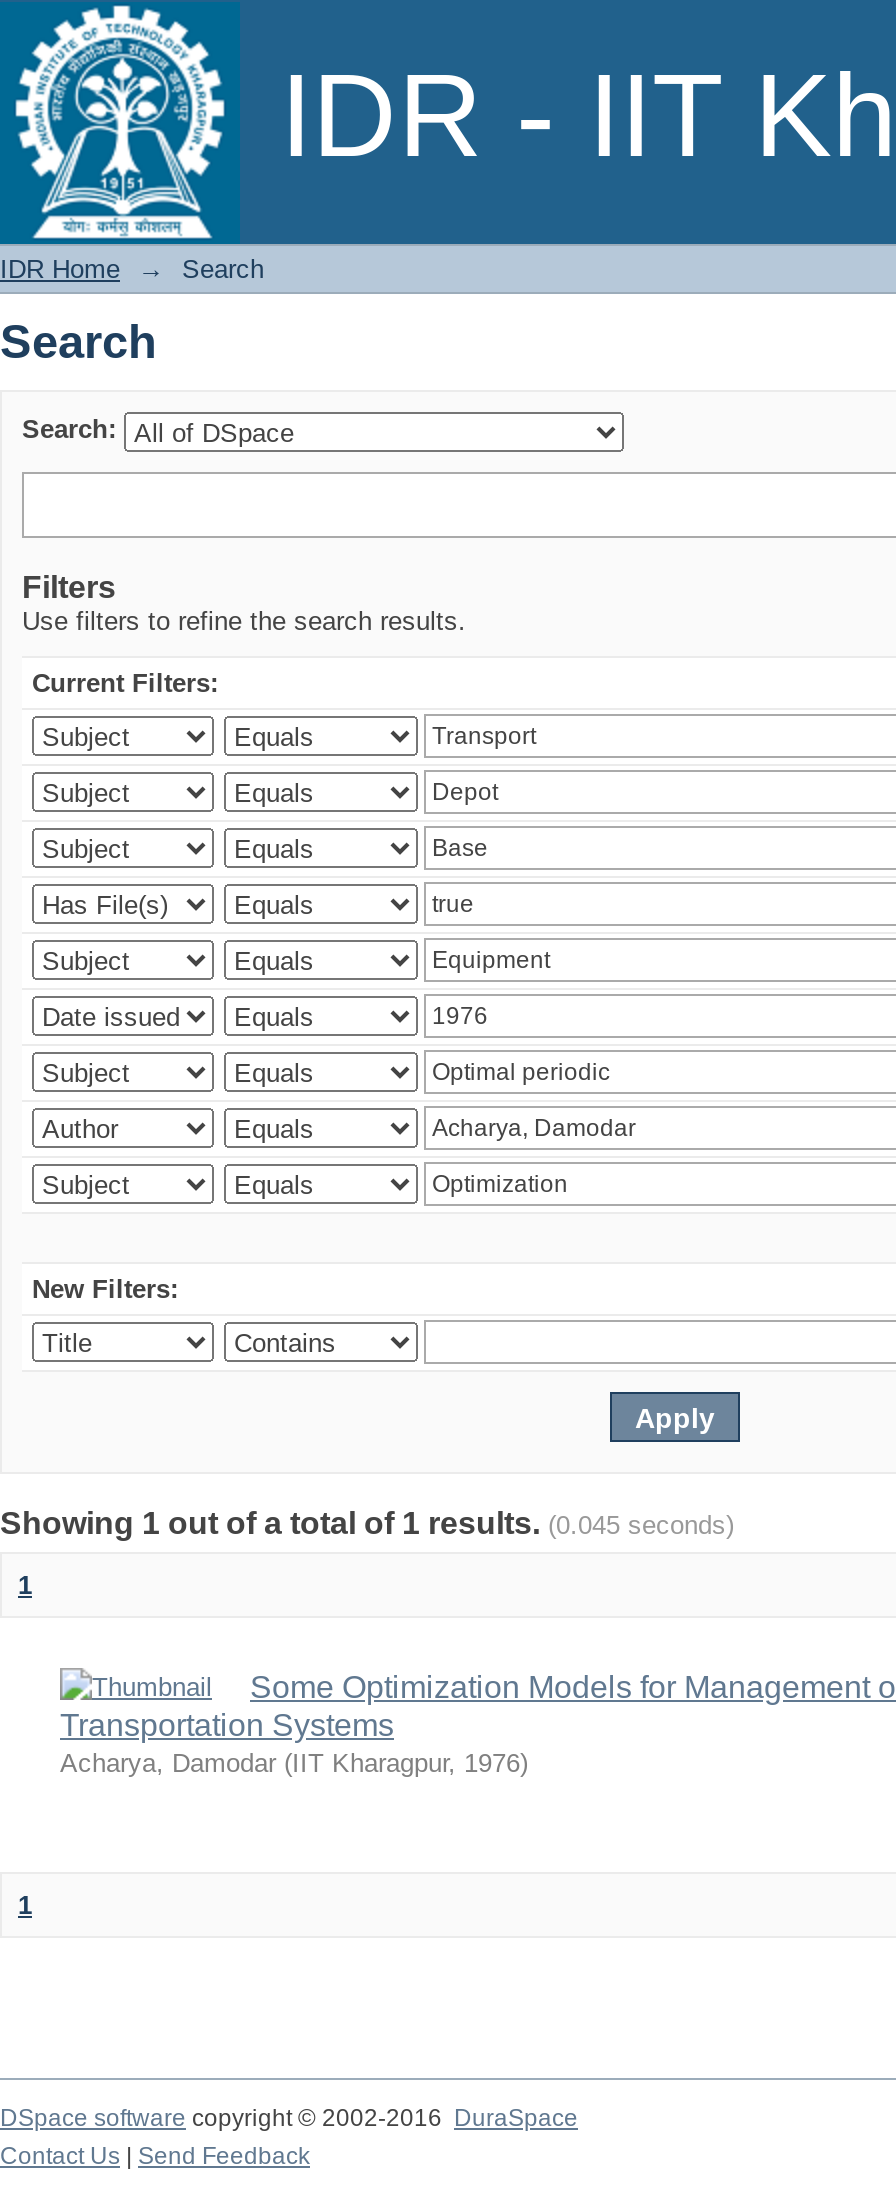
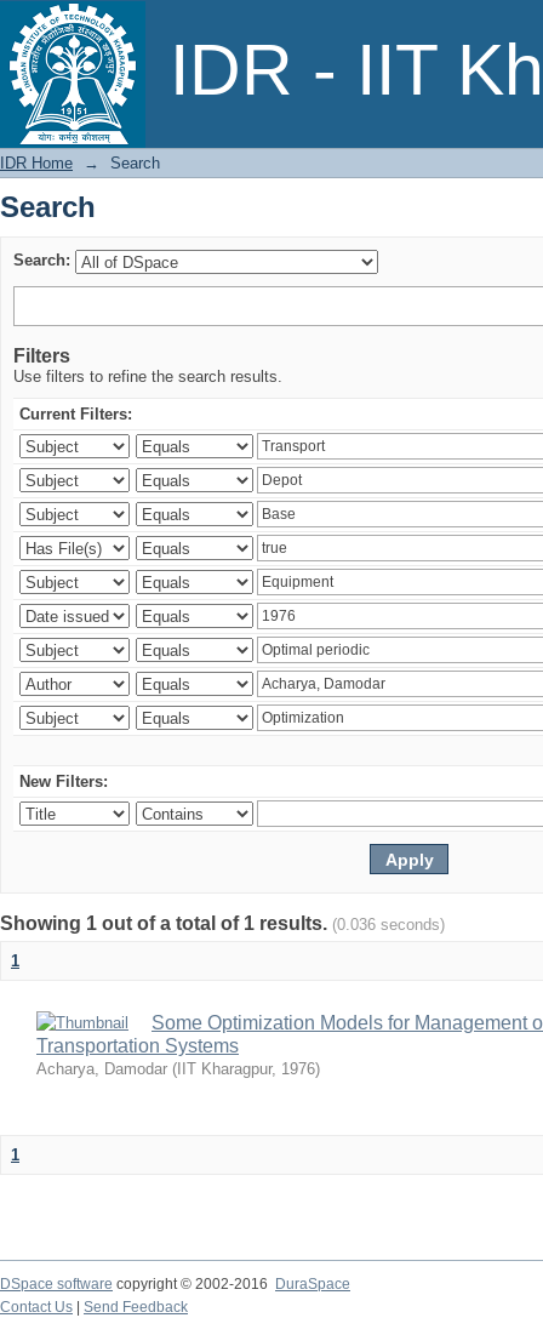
[0,1506,734,1540] Showing 1 out of a total of 1 results. (0.045 seconds) -> [0,913,445,934] Showing 1 out of a total of 1 results. (0.036 seconds)

